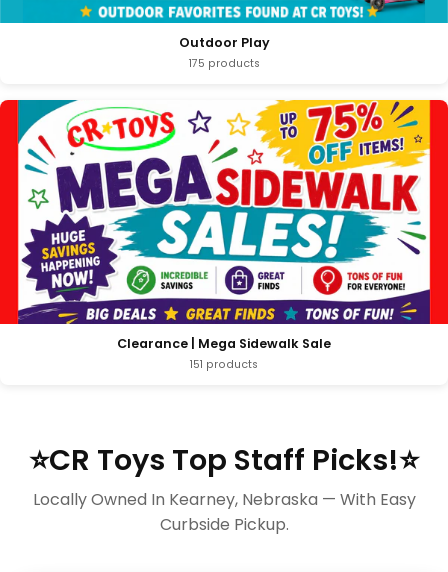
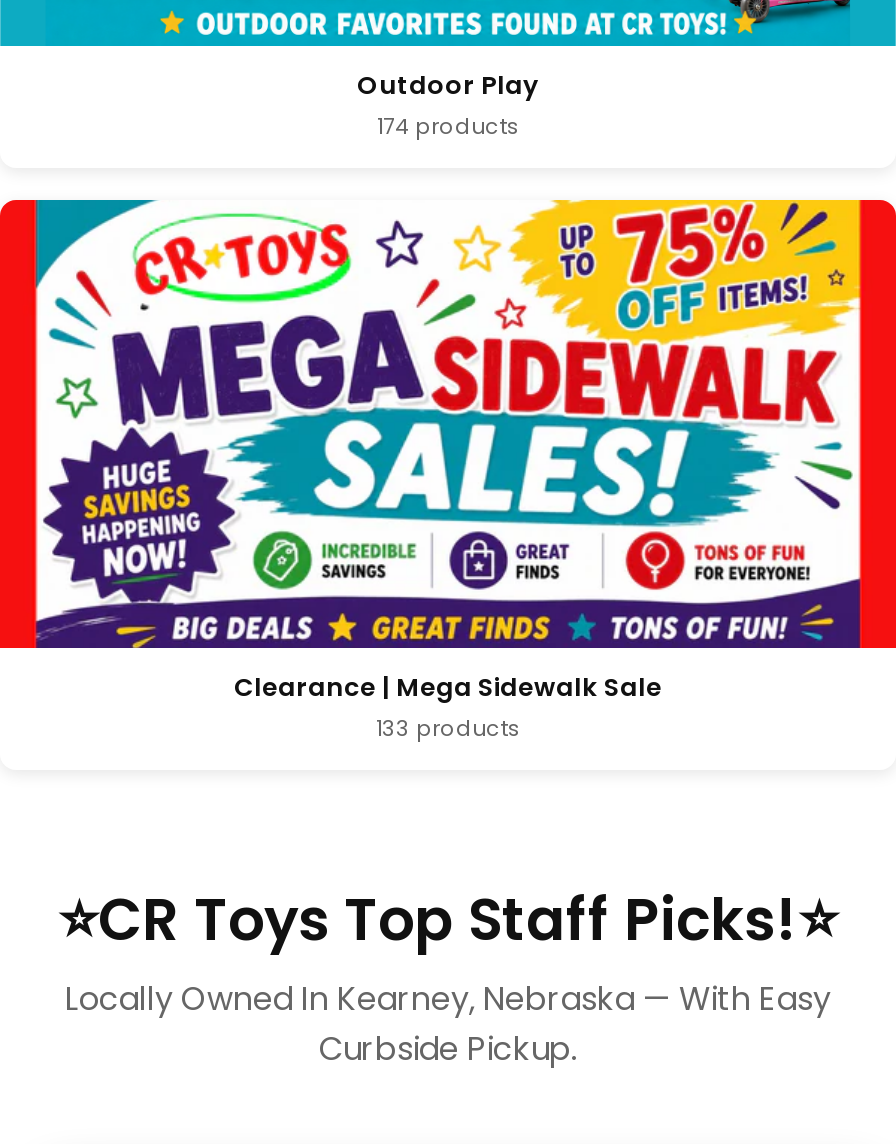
[188,56,259,71] 175 products -> [377,112,519,142] 174 products
[190,357,258,372] 151 products -> [376,714,520,744] 133 products

